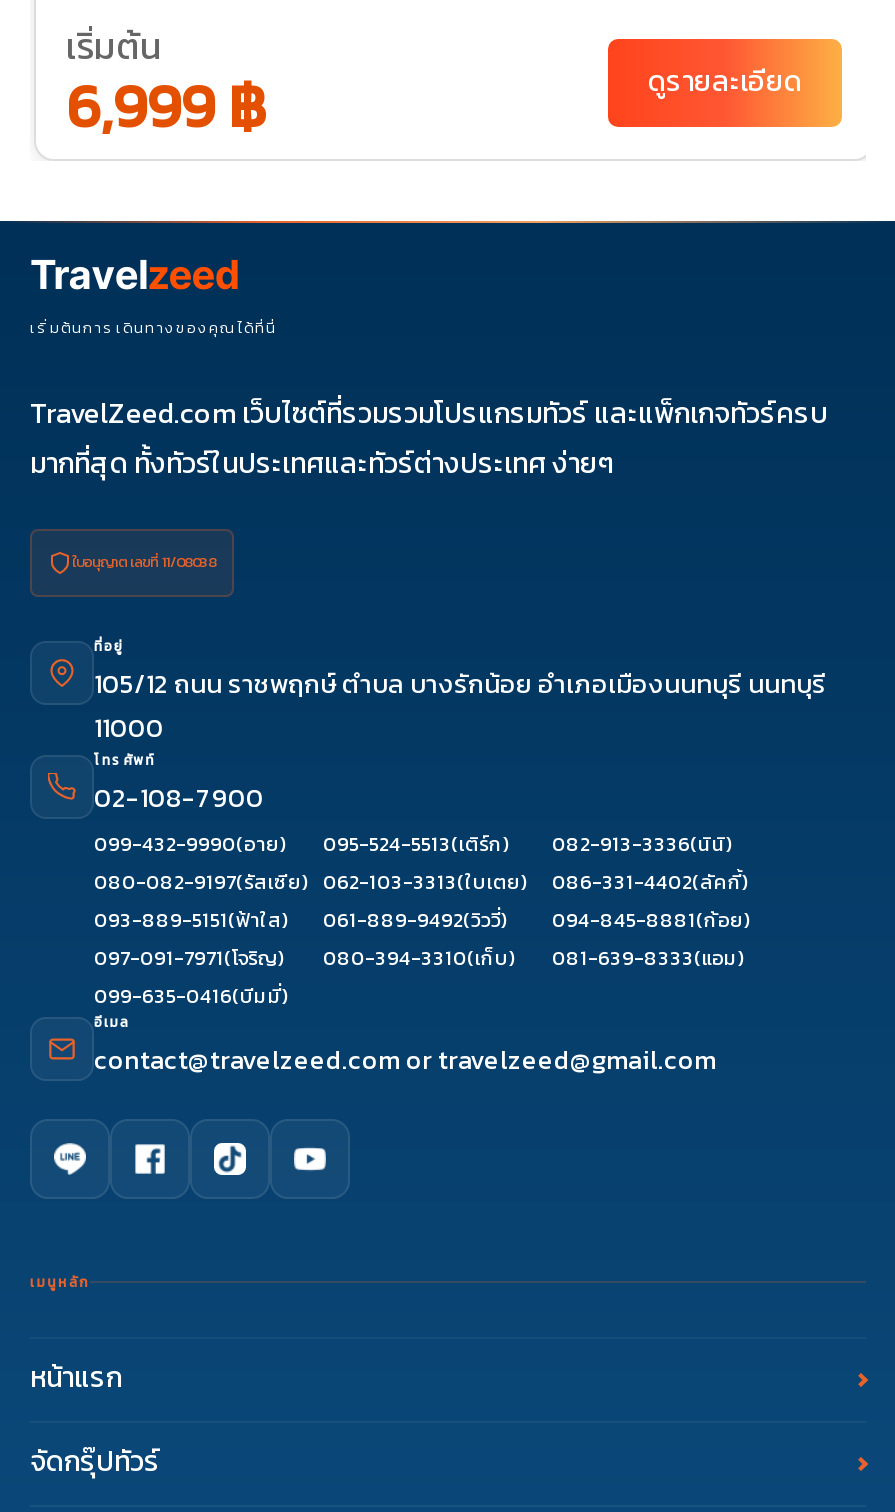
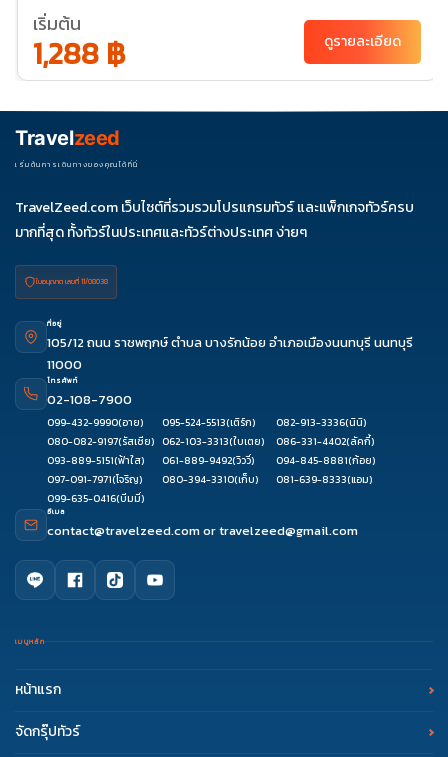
[66,61,266,151] 6,999 ฿ -> [33,31,125,76] 1,288 ฿

